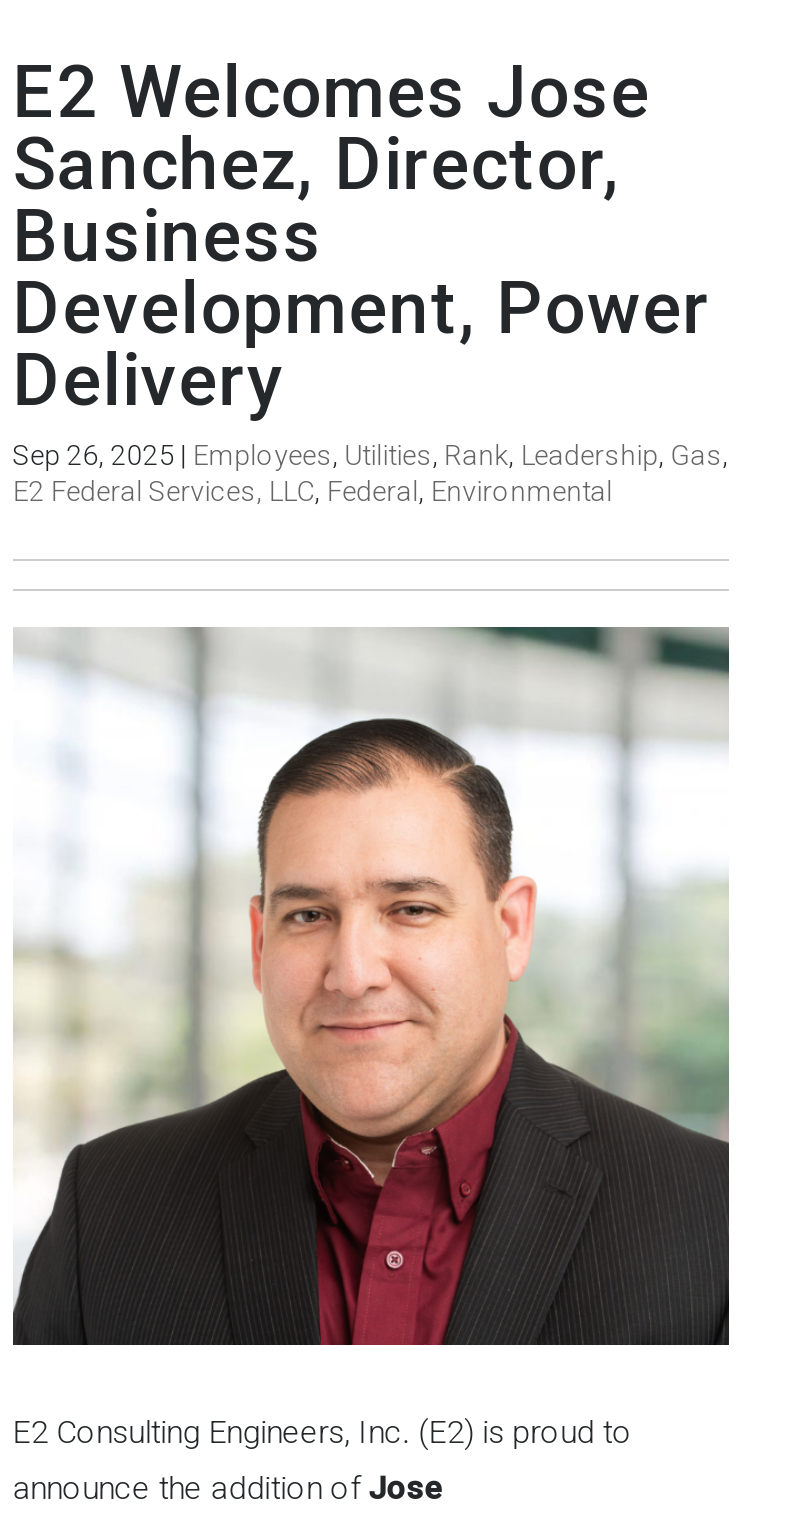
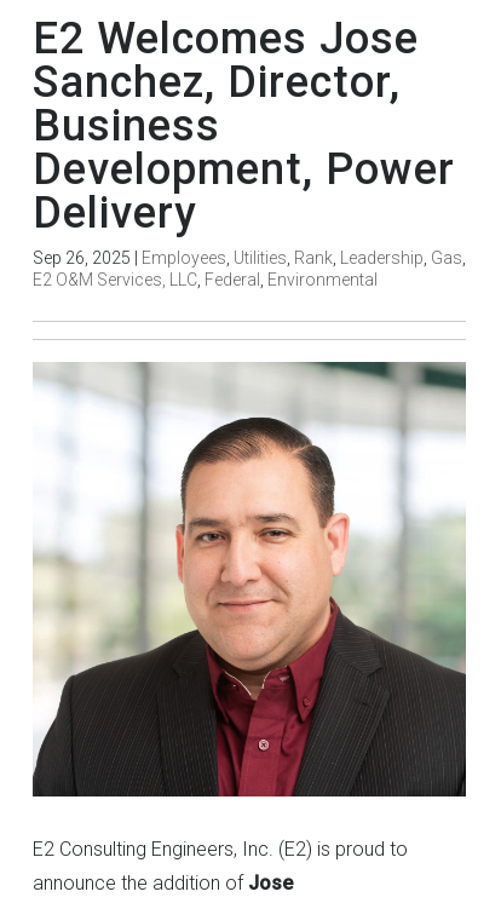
[13,475,613,507] E2 Federal Services, LLC, Federal, Environmental -> [32,270,377,289] E2 O&M Services, LLC, Federal, Environmental

